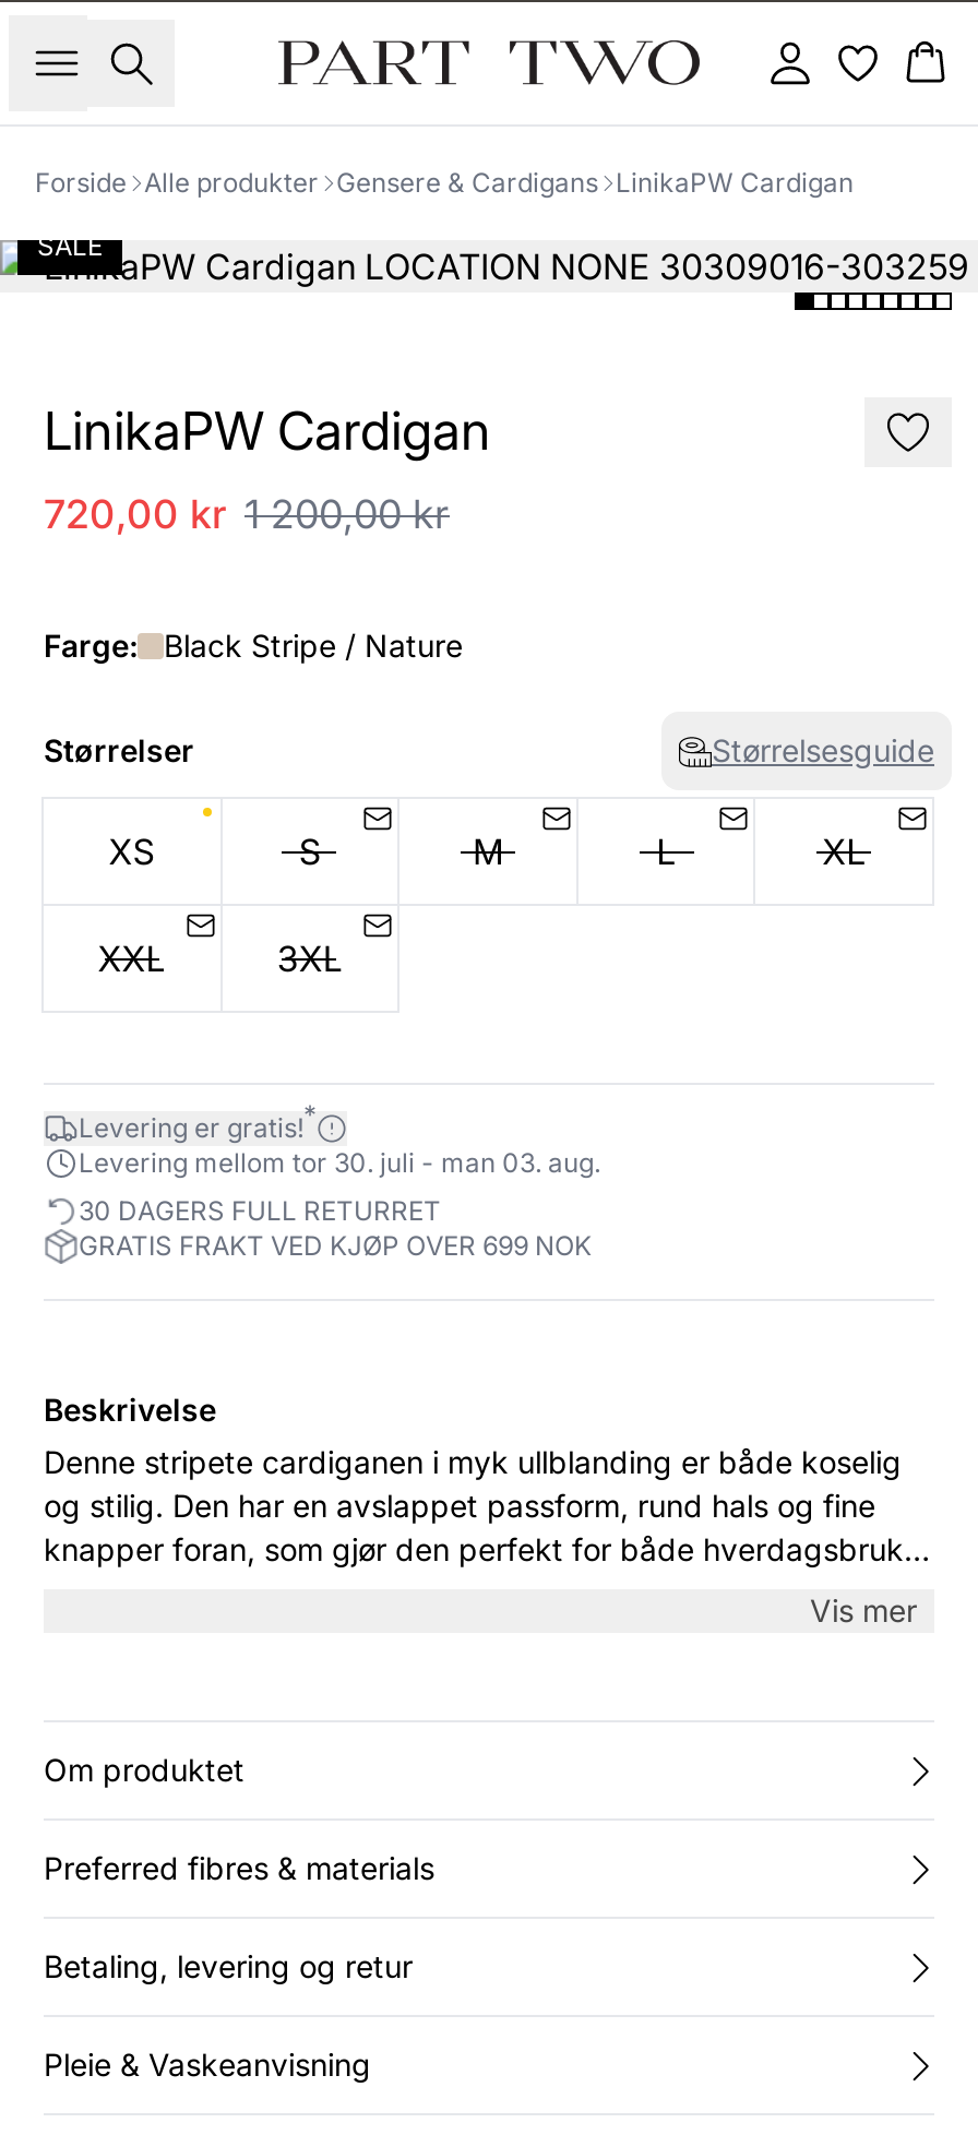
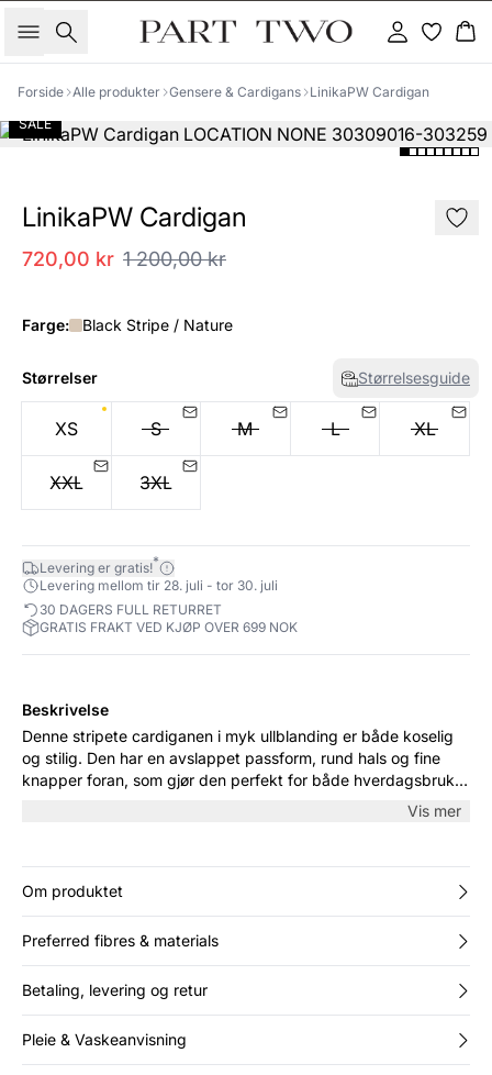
[79,1146,600,1179] Levering mellom tor 30. juli - man 03. aug. -> [40,577,278,594] Levering mellom tir 28. juli - tor 30. juli

